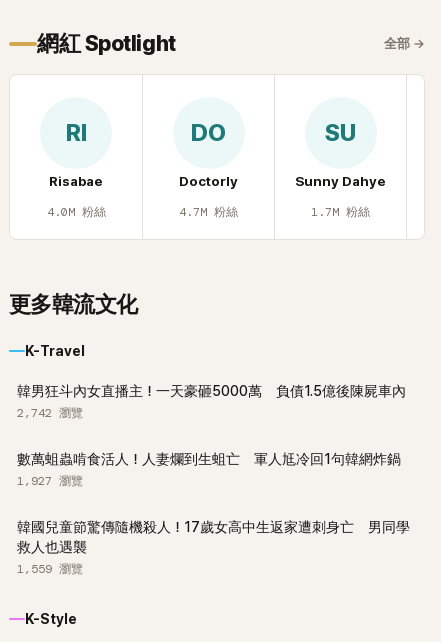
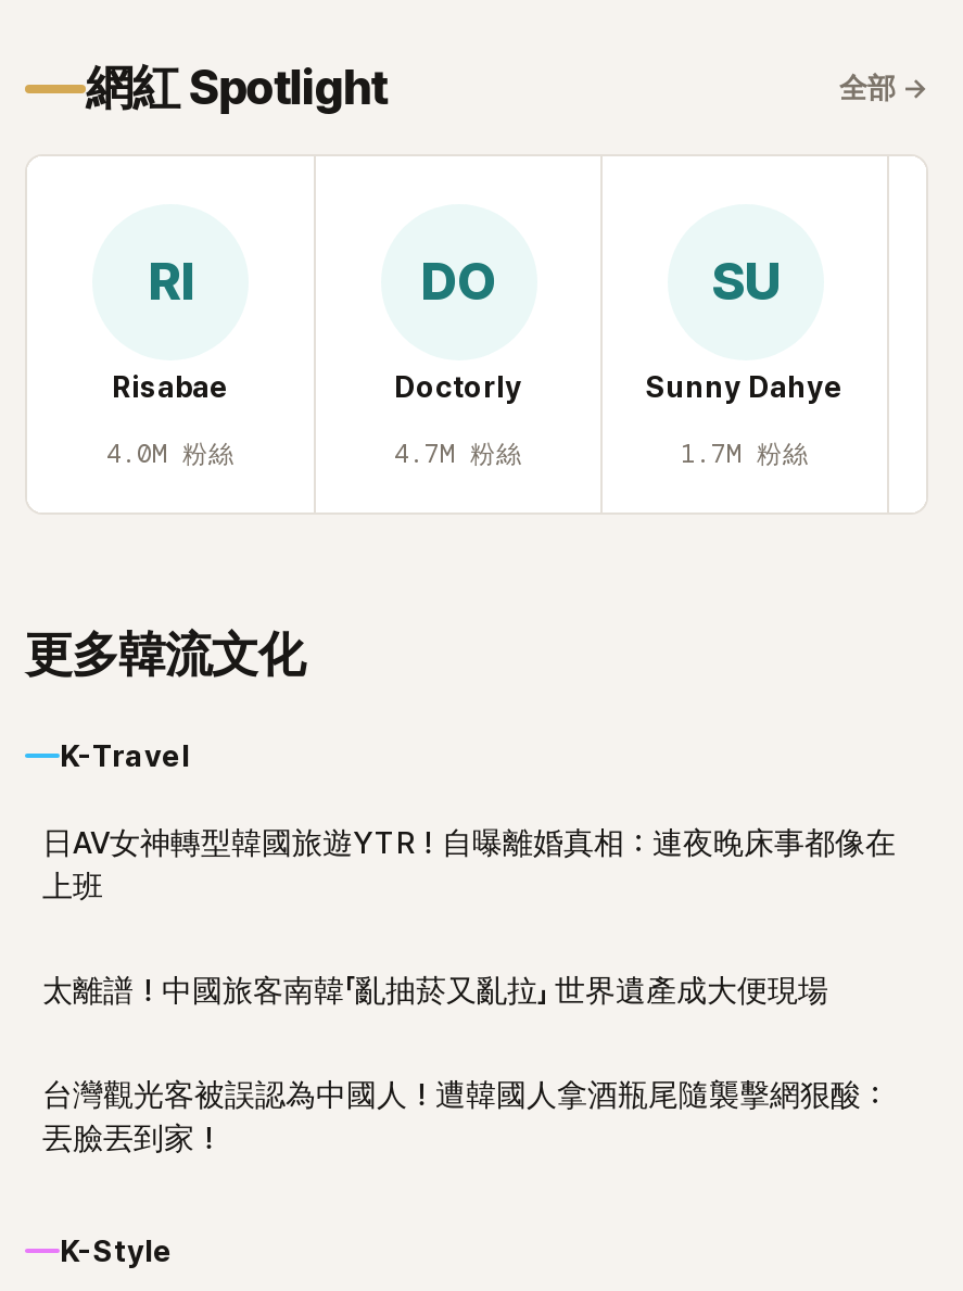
[17,383,405,421] 韓男狂斗內女直播主！一天豪砸5000萬 負債1.5億後陳屍車內 | 2,742 瀏覽 -> [42,825,896,903] 日AV女神轉型韓國旅遊YTR！自曝離婚真相：連夜晚床事都像在 | 上班
[17,451,400,489] 數萬蛆蟲啃食活人！人妻爛到生蛆亡 軍人尪冷回1句韓網炸鍋 | 1,927 瀏覽 -> [42,973,828,1008] 太離譜！中國旅客南韓「亂抽菸又亂拉」 世界遺產成大便現場
[17,519,410,577] 韓國兒童節驚傳隨機殺人！17歲女高中生返家遭刺身亡 男同學 | 救人也遇襲 | 1,559 瀏覽 -> [42,1077,889,1155] 台灣觀光客被誤認為中國人！遭韓國人拿酒瓶尾隨襲擊網狠酸： | 丟臉丟到家！

